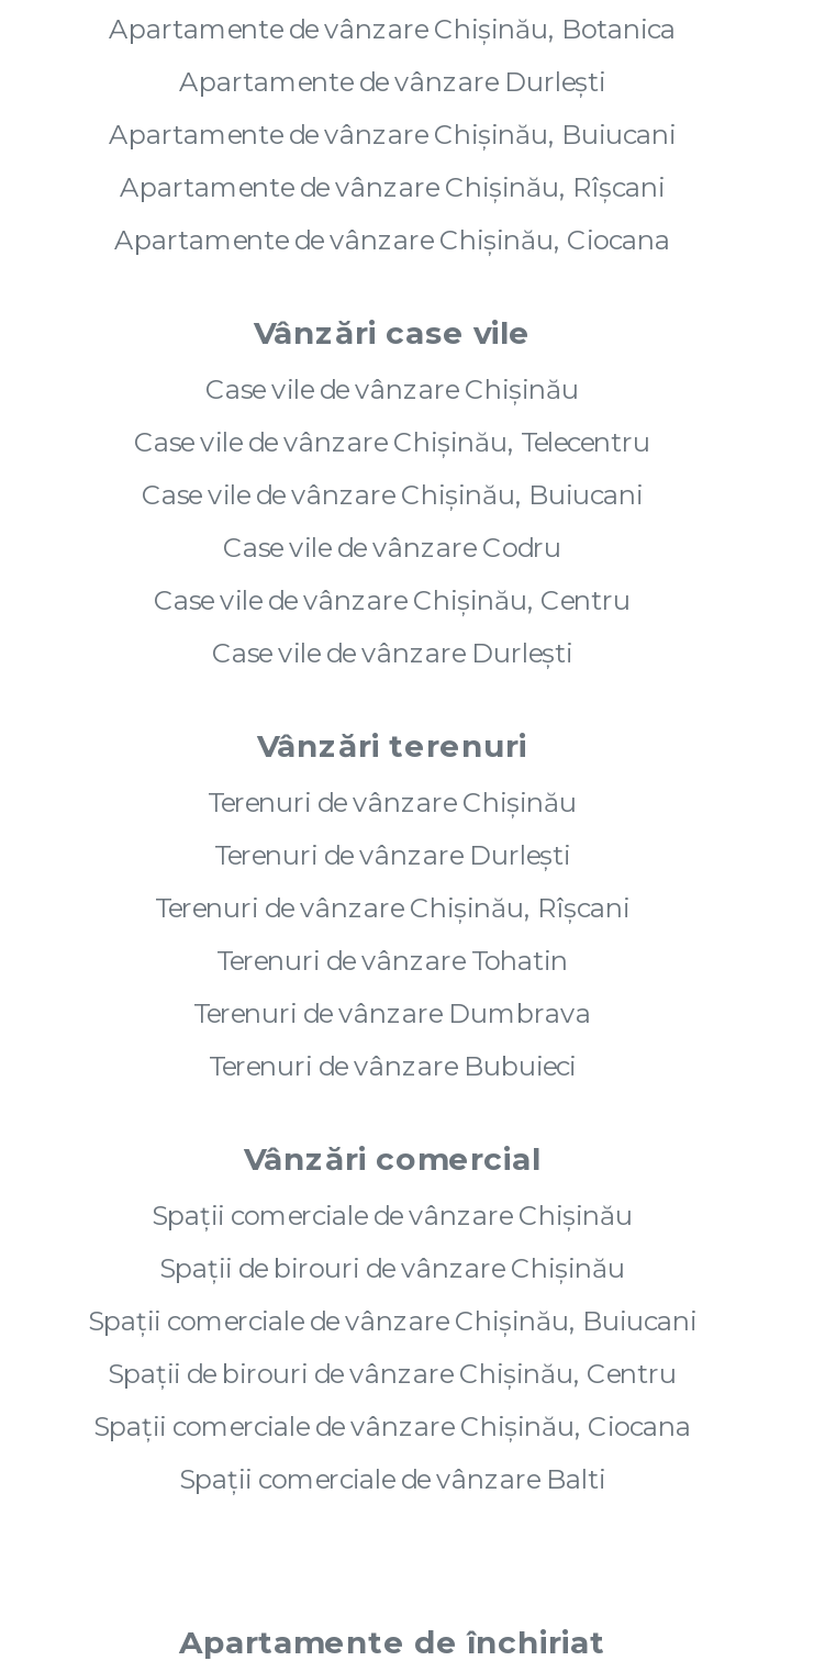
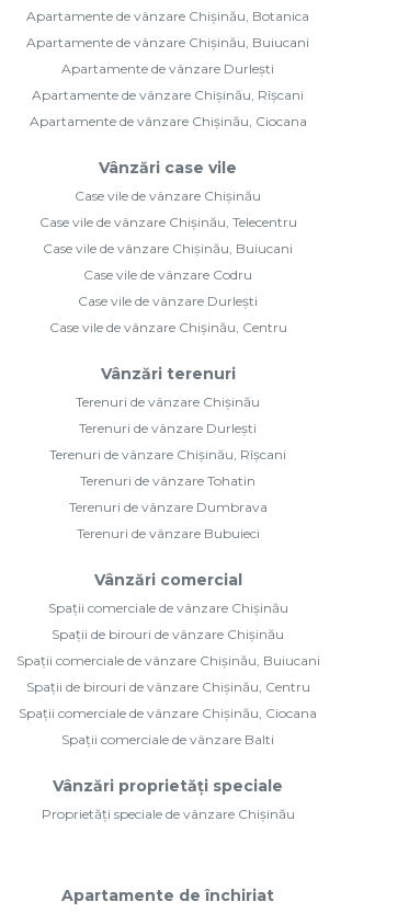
moved [179,64,605,97] -> [61,60,274,77]: Apartamente de vânzare Durlești
moved [109,117,676,150] -> [26,34,309,50]: Apartamente de vânzare Chișinău, Buiucani
moved [154,583,631,616] -> [49,319,287,335]: Case vile de vânzare Chișinău, Centru
moved [212,636,572,669] -> [78,292,258,309]: Case vile de vânzare Durlești
none -> [41,776,294,822] Vânzări proprietăți speciale | Proprietăți speciale de vânzare Chișinău

